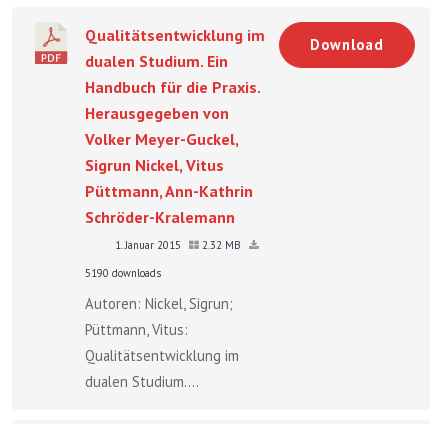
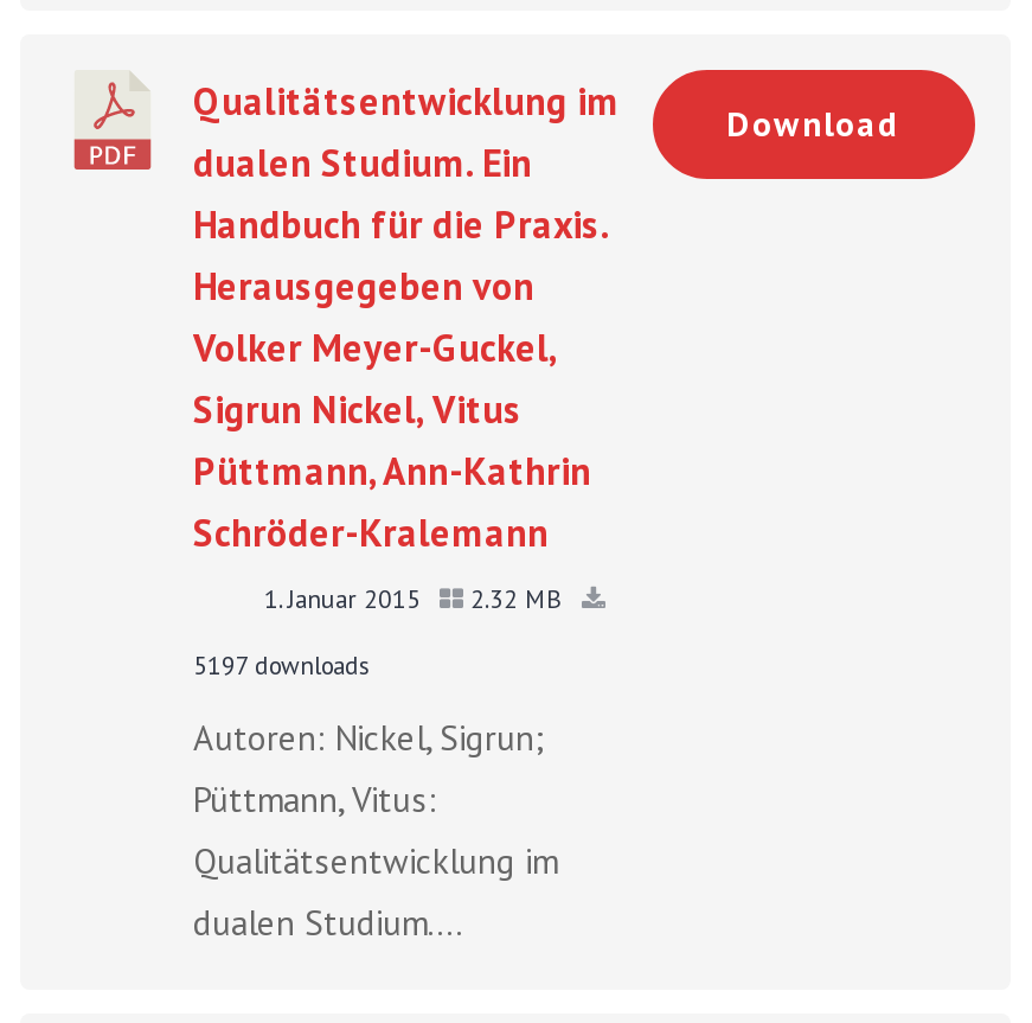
[85,265,161,279] 5190 downloads -> [193,647,371,680] 5197 downloads

